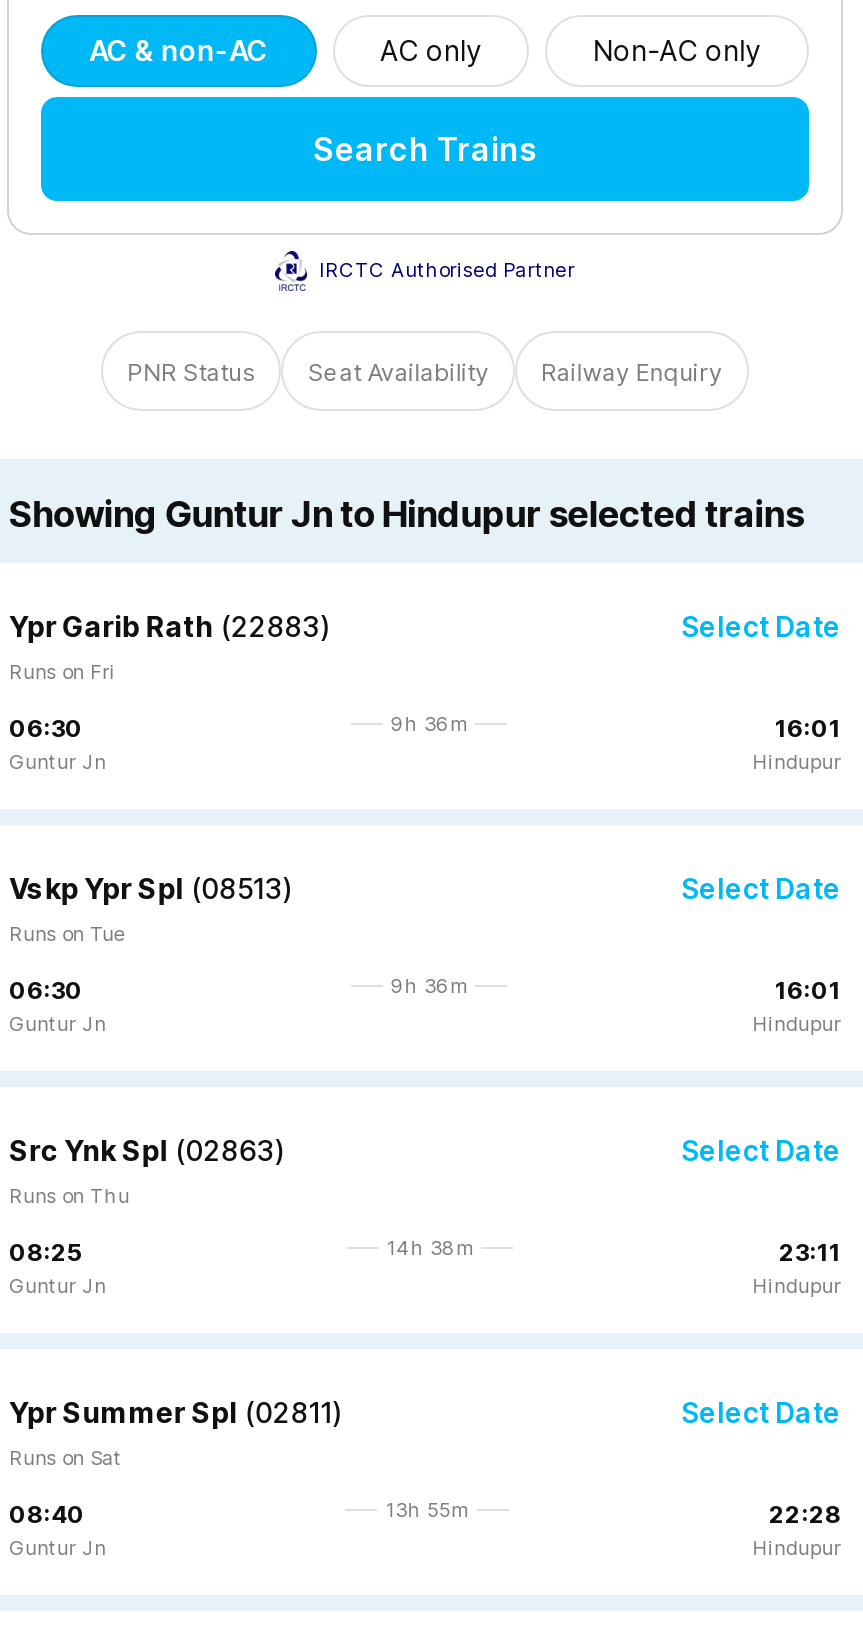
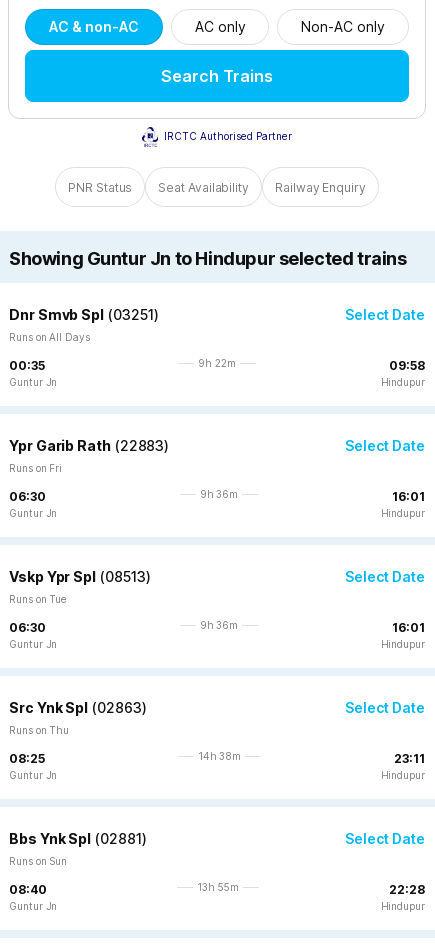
none -> [9,306,425,388] Dnr Smvb Spl (03251) | Select Date | Runs on All Days | 00:35 | 9h 22m | 09:58 | Guntur Jn | Hindupur
[9,1395,342,1429] Ypr Summer Spl (02811) -> [9,830,146,847] Bbs Ynk Spl (02881)
[9,1445,121,1469] Runs on Sat -> [9,855,67,867] Runs on Sun

